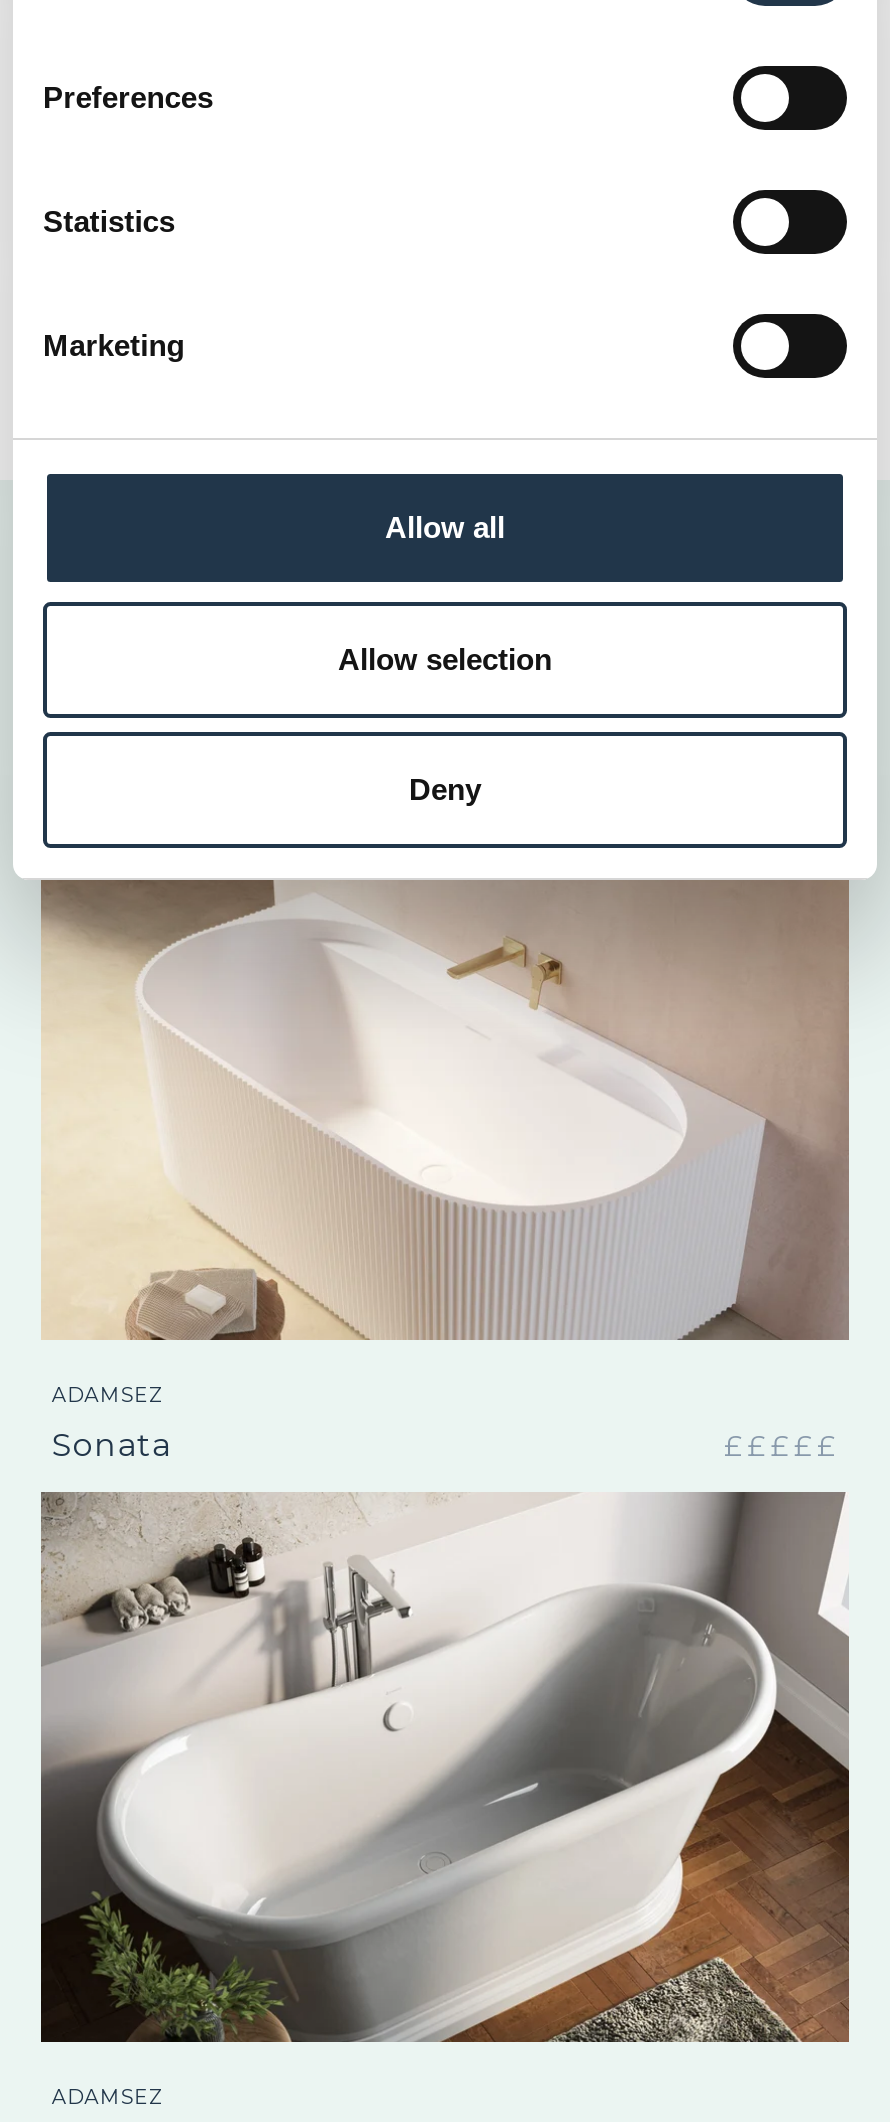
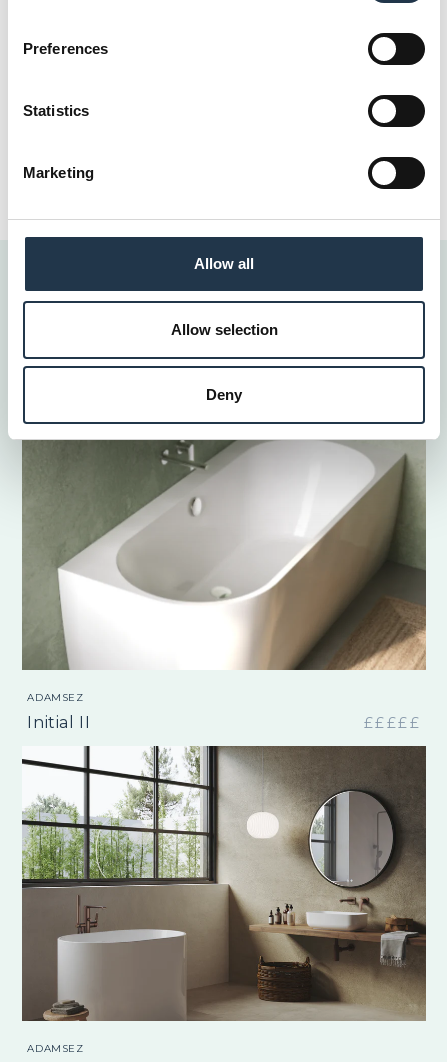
[41,880,849,1342] [image] -> [21,440,426,671] [image]
[52,1426,171,1464] Sonata -> [27,713,90,732] Initial II
[39,1490,849,2044] [image] -> [22,745,427,1022] [image]

